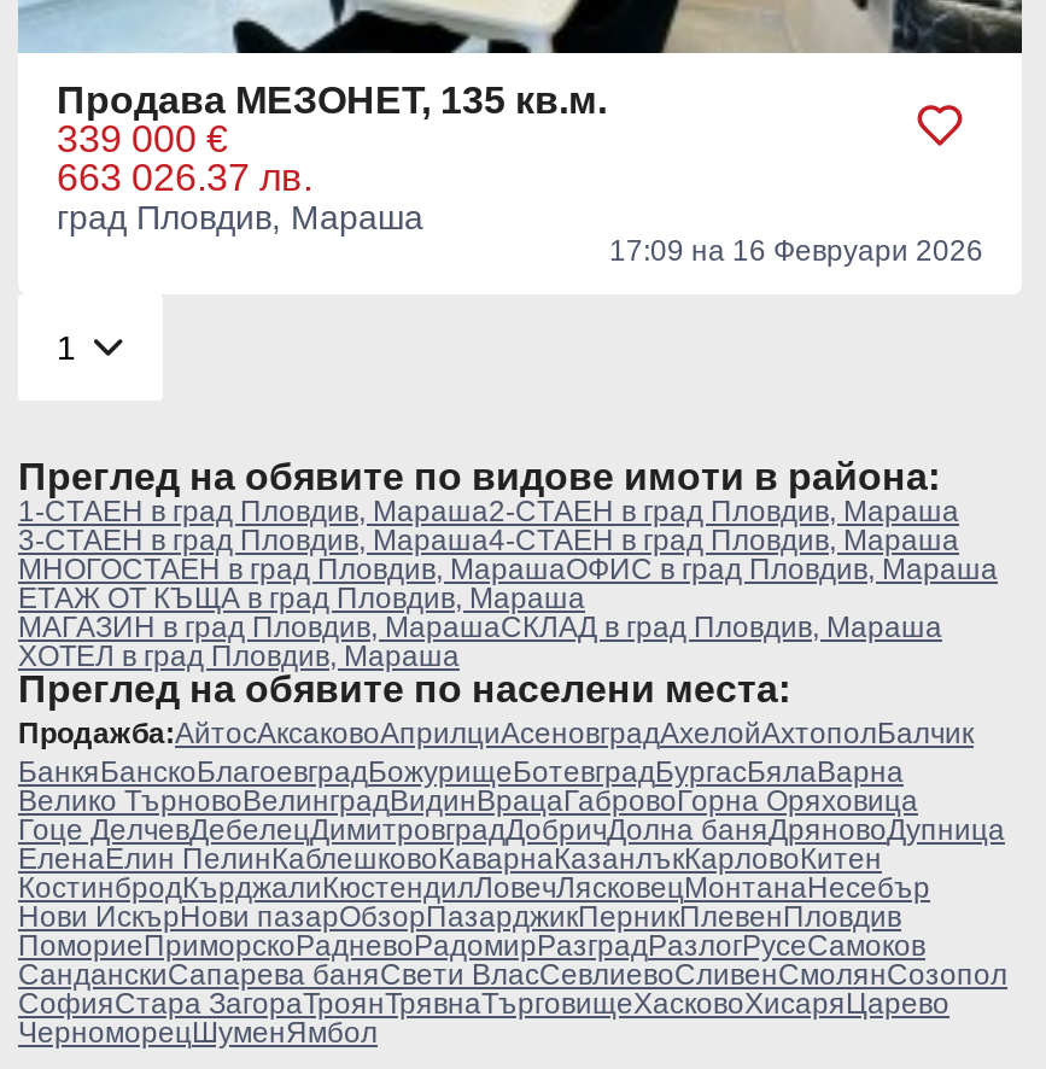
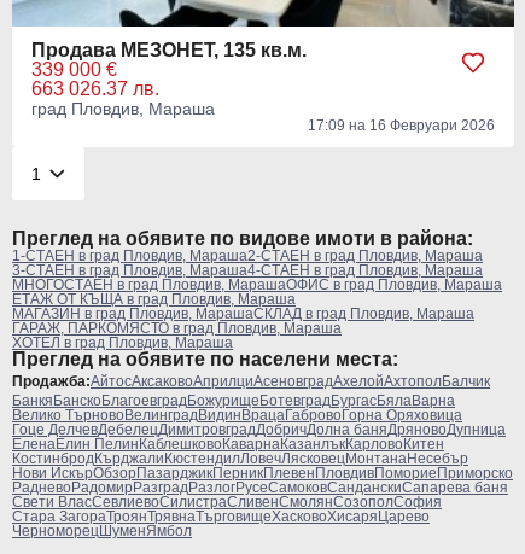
none -> [12,320,342,337] ГАРАЖ, ПАРКОМЯСТО в град Пловдив, Мараша
[18,900,1007,1021] Нови ИскърНови пазарОбзорПазарджикПерникПлевенПловдив | ПомориеПриморскоРадневоРадомирРазградРазлогРусеСамоков | СанданскиСапарева баняСвети ВласСевлиевоСливенСмолянСозопол | СофияСтара ЗагораТроянТрявнаТърговищеХасковоХисаряЦарево -> [12,465,513,525] Нови ИскърОбзорПазарджикПерникПлевенПловдивПомориеПриморско | РадневоРадомирРазградРазлогРусеСамоковСанданскиСапарева баня | Свети ВласСевлиевоСилистраСливенСмолянСозополСофия | Стара ЗагораТроянТрявнаТърговищеХасковоХисаряЦарево

